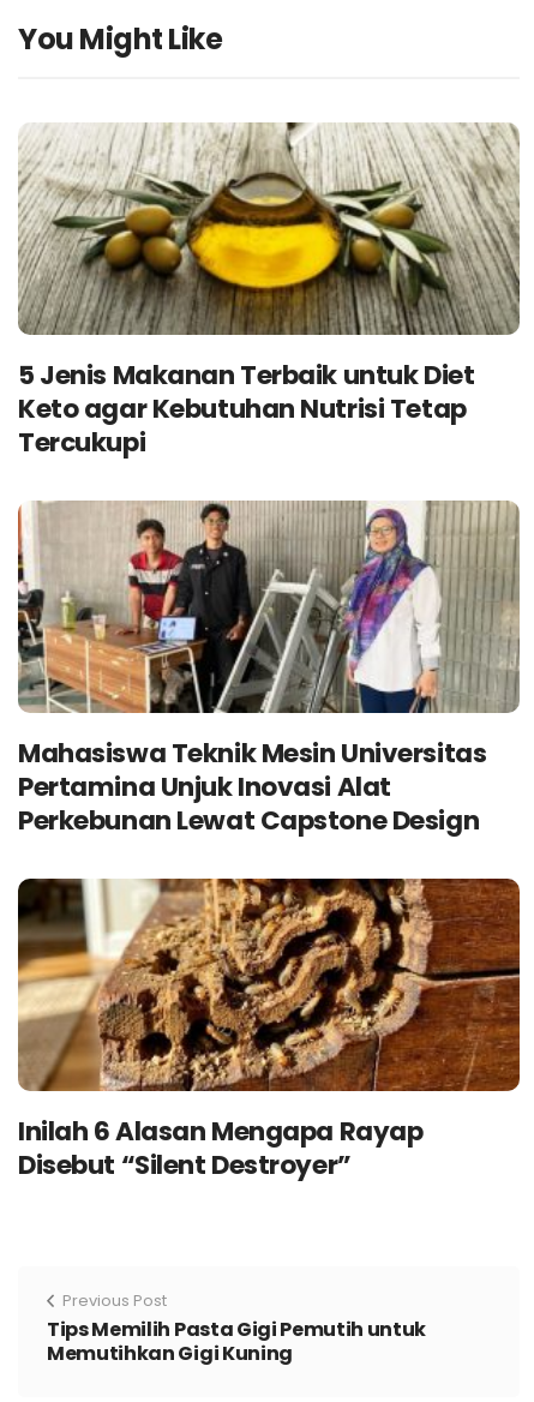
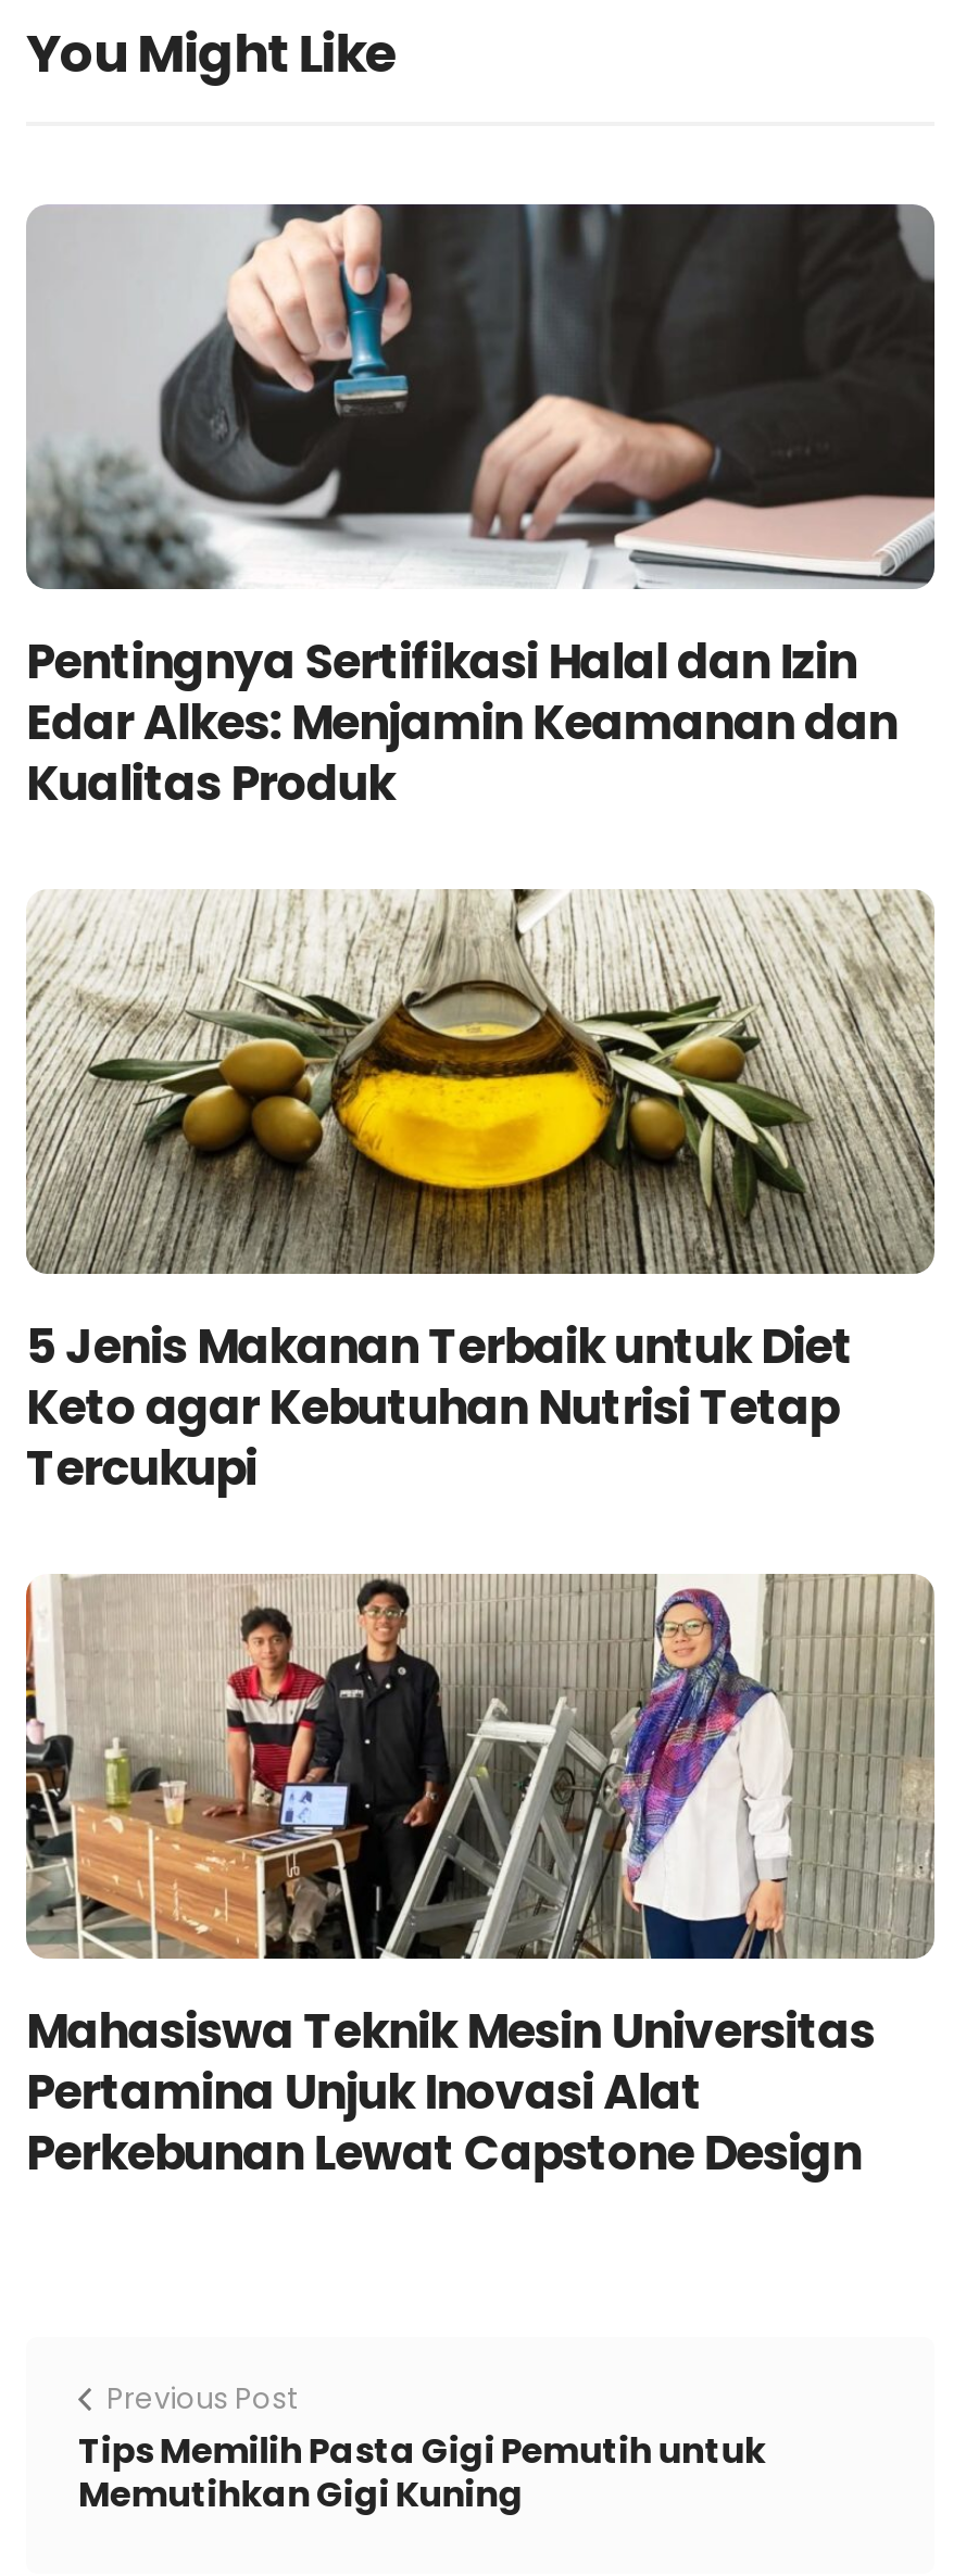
none -> [26,202,937,817] [image] | Pentingnya Sertifikasi Halal dan Izin | Edar Alkes: Menjamin Keamanan dan | Kualitas Produk
moved [16,120,522,839] -> [22,885,939,2186]: [image] | 5 Jenis Makanan Terbaik untuk Diet | Keto agar Kebutuhan Nutrisi Tetap | Tercukupi | Mahasiswa Teknik Mesin Universitas | Pertamina Unjuk Inovasi Alat | Perkebunan Lewat Capstone Design
[17,877,521,1183] [image] | Inilah 6 Alasan Mengapa Rayap | Disebut “Silent Destroyer” -> none

